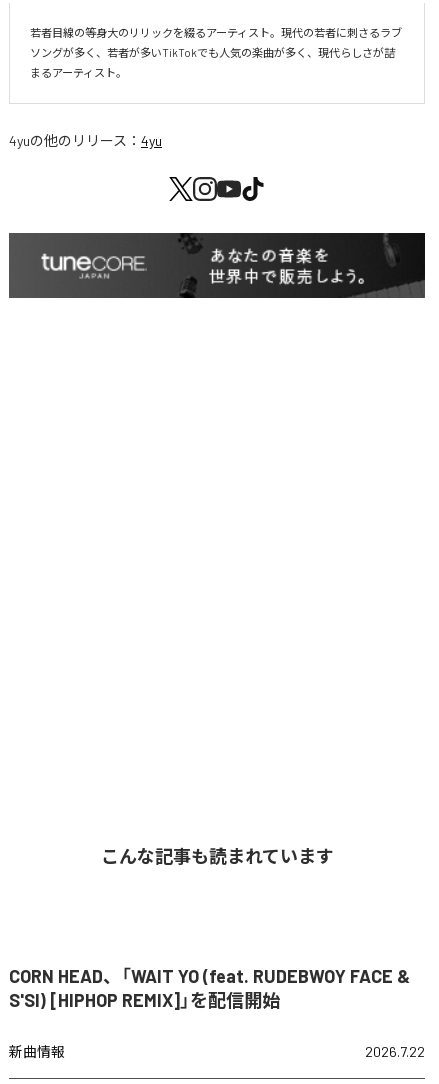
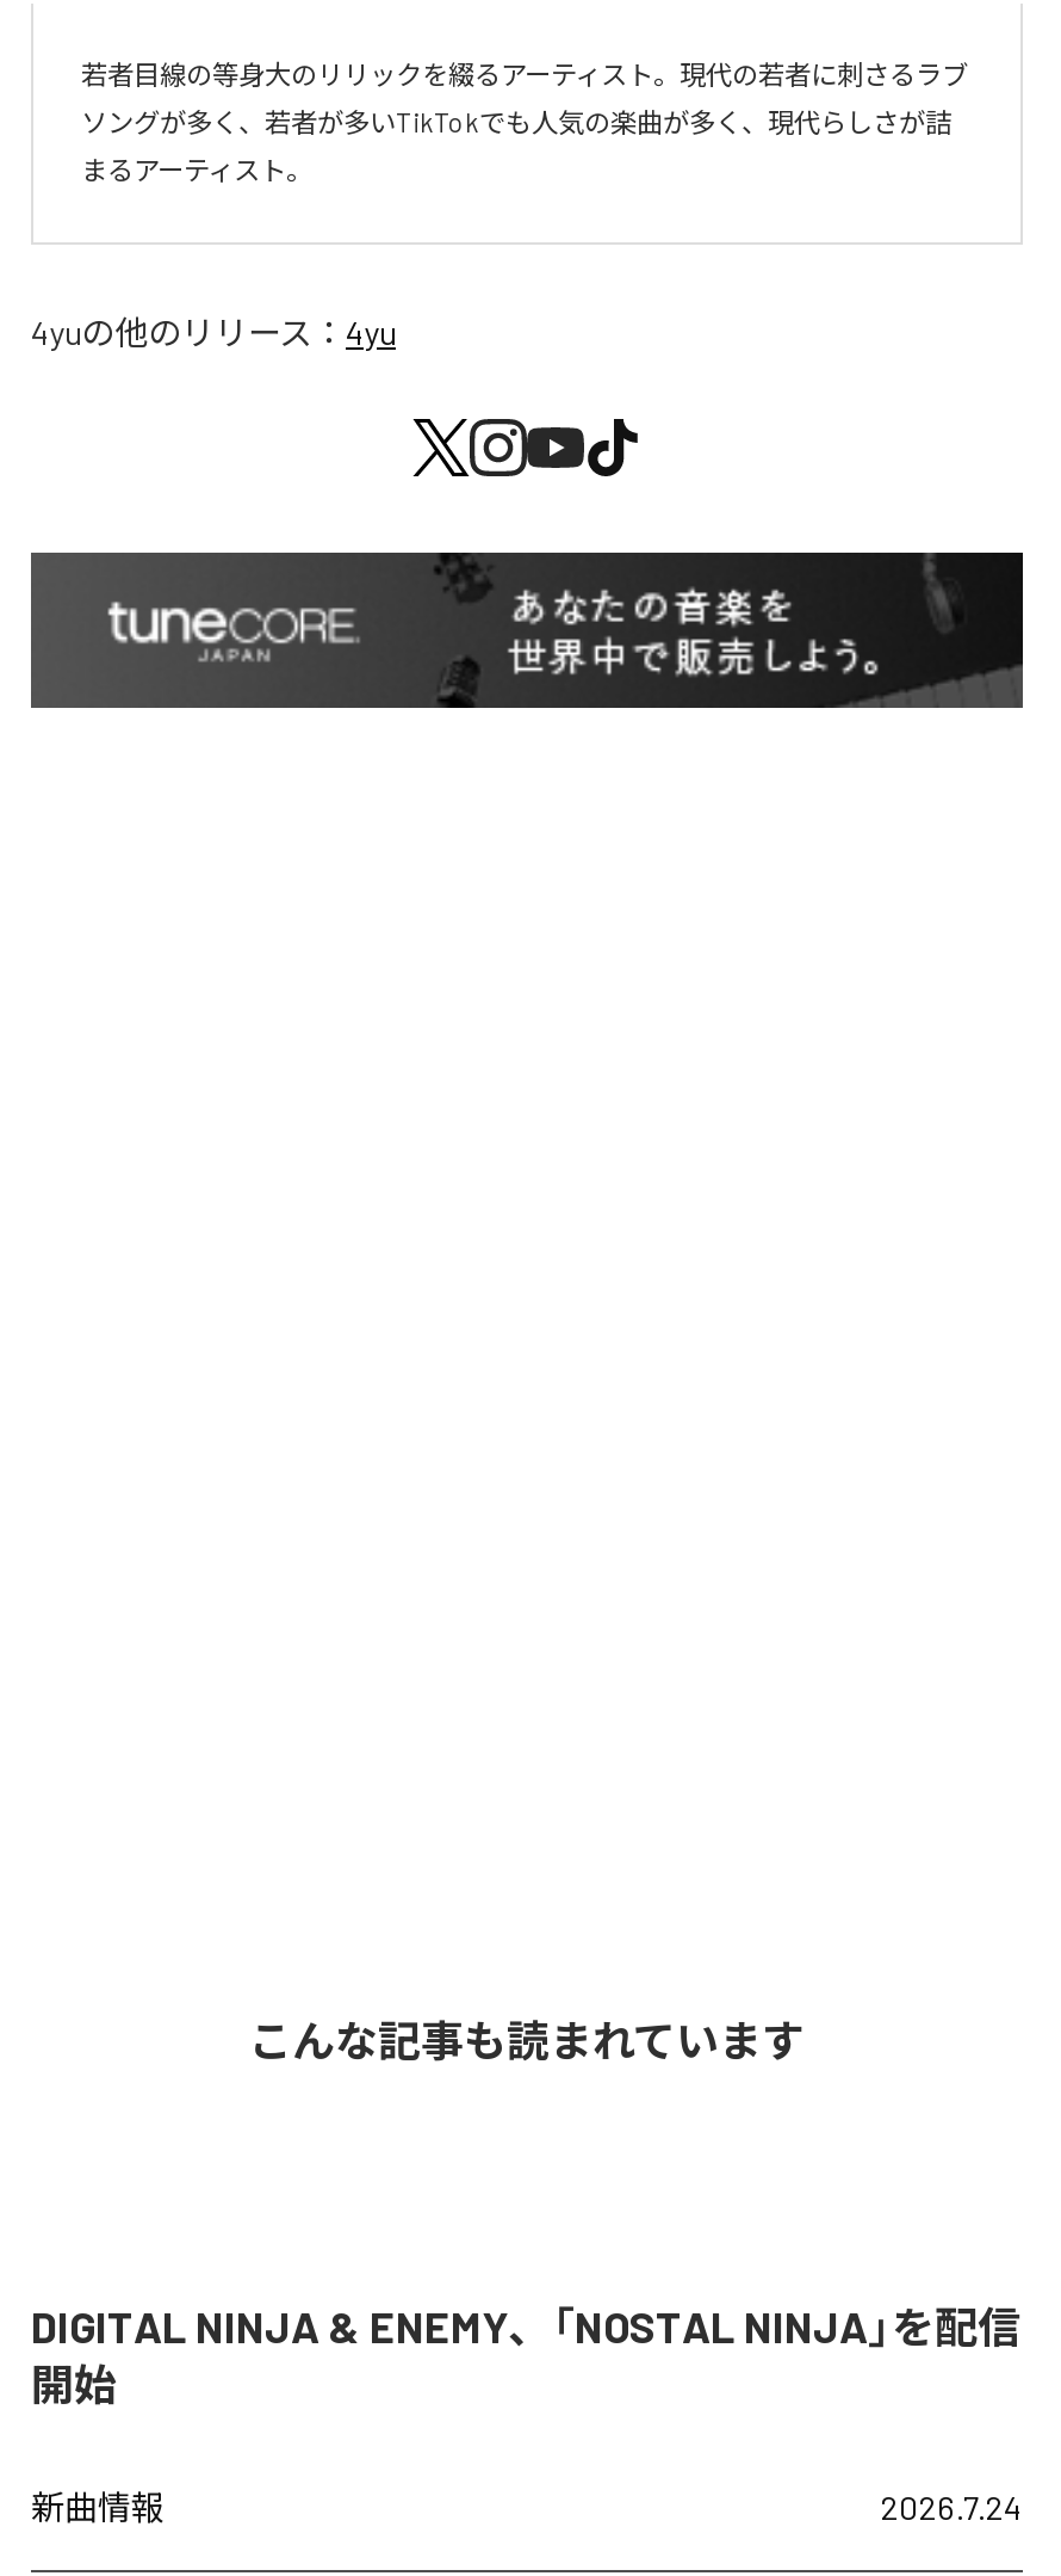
[9,965,410,1011] CORN HEAD、「WAIT YO (feat. RUDEBWOY FACE & | S'SI) [HIPHOP REMIX]」を配信開始 -> [31,2301,1020,2411] DIGITAL NINJA & ENEMY、「NOSTAL NINJA」を配信 | 開始
[365,1043,425,1060] 2026.7.22 -> [880,2487,1023,2528] 2026.7.24

